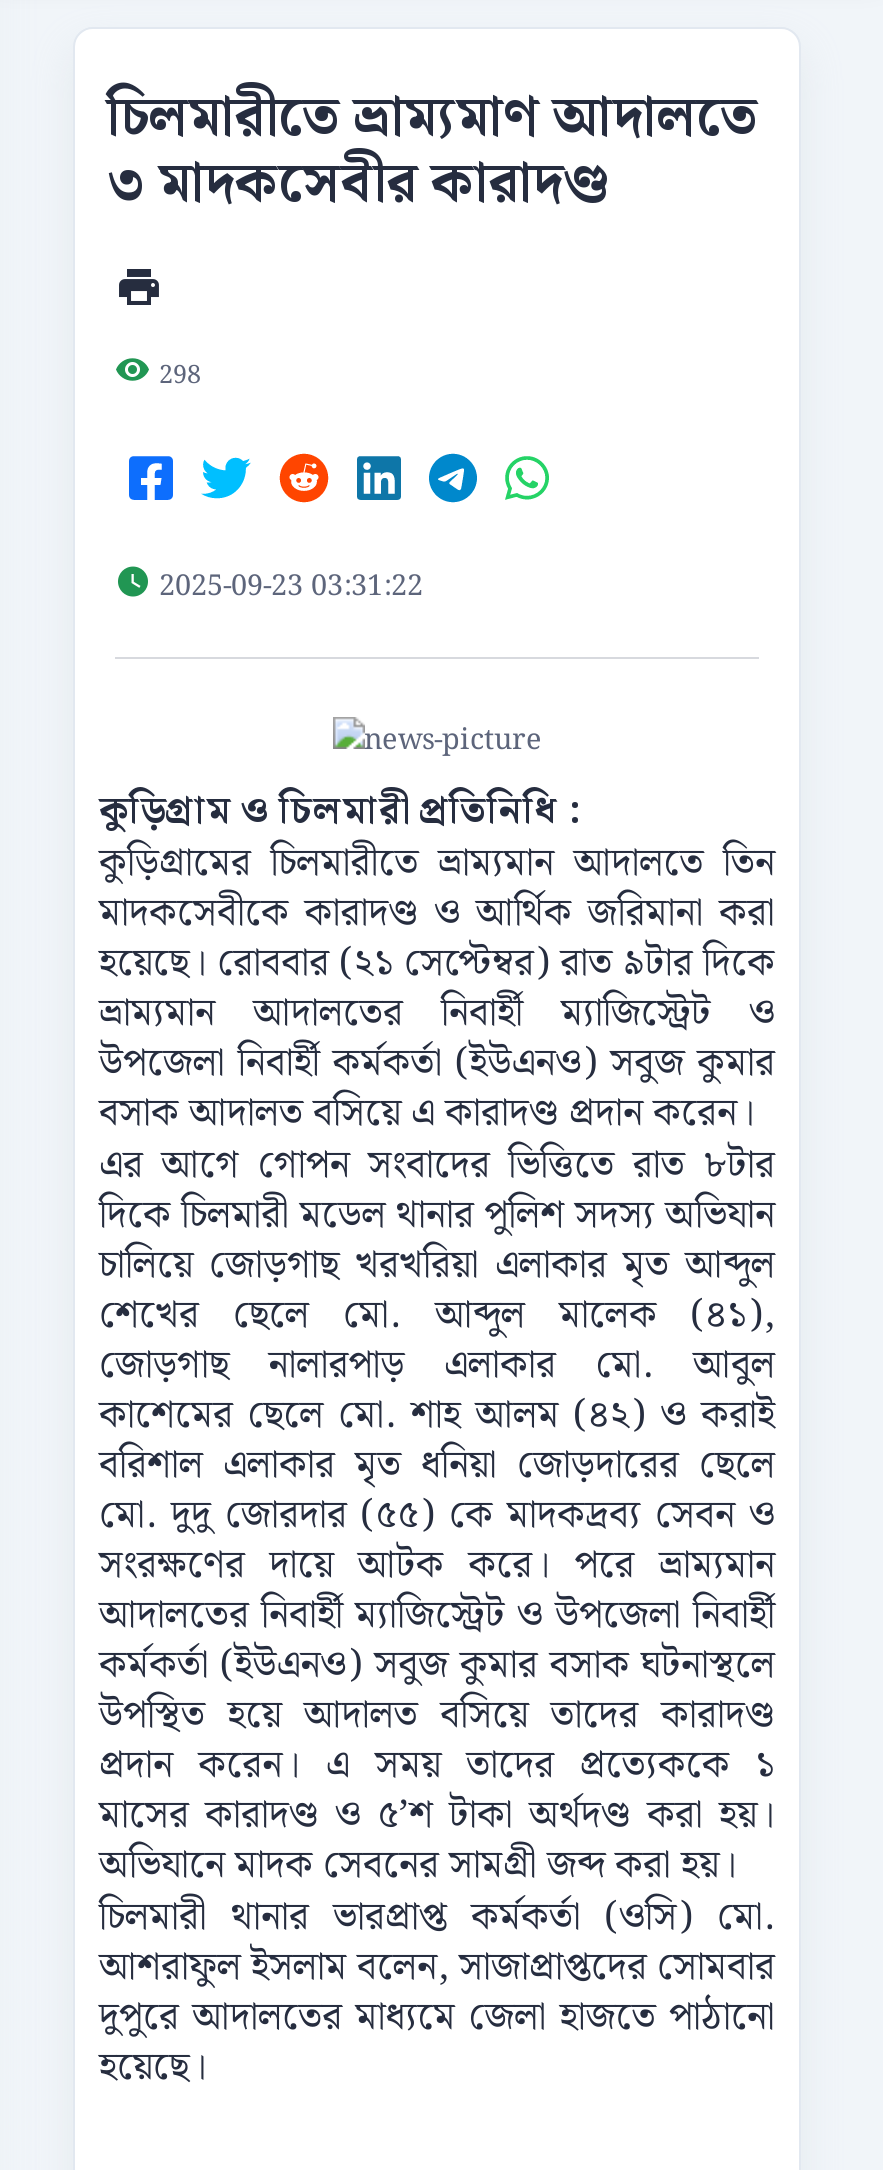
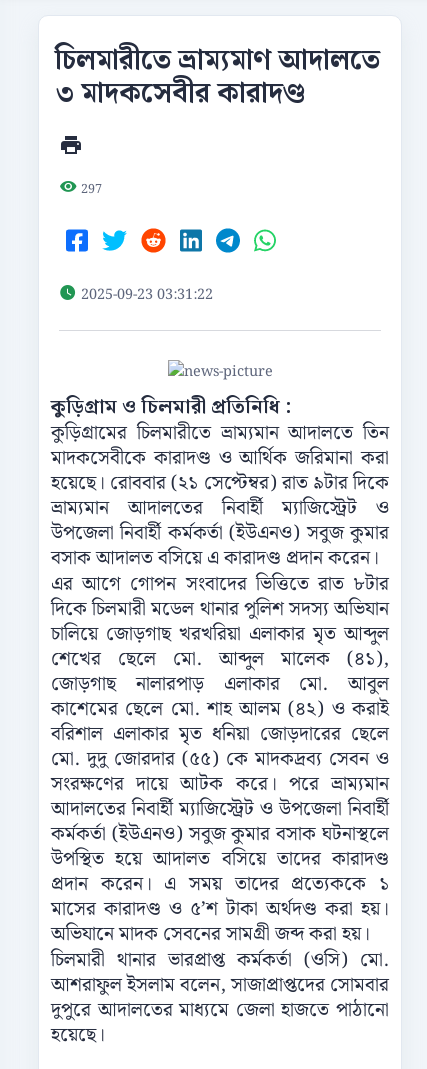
[159,355,201,395] 298 -> [81,179,102,199] 297

